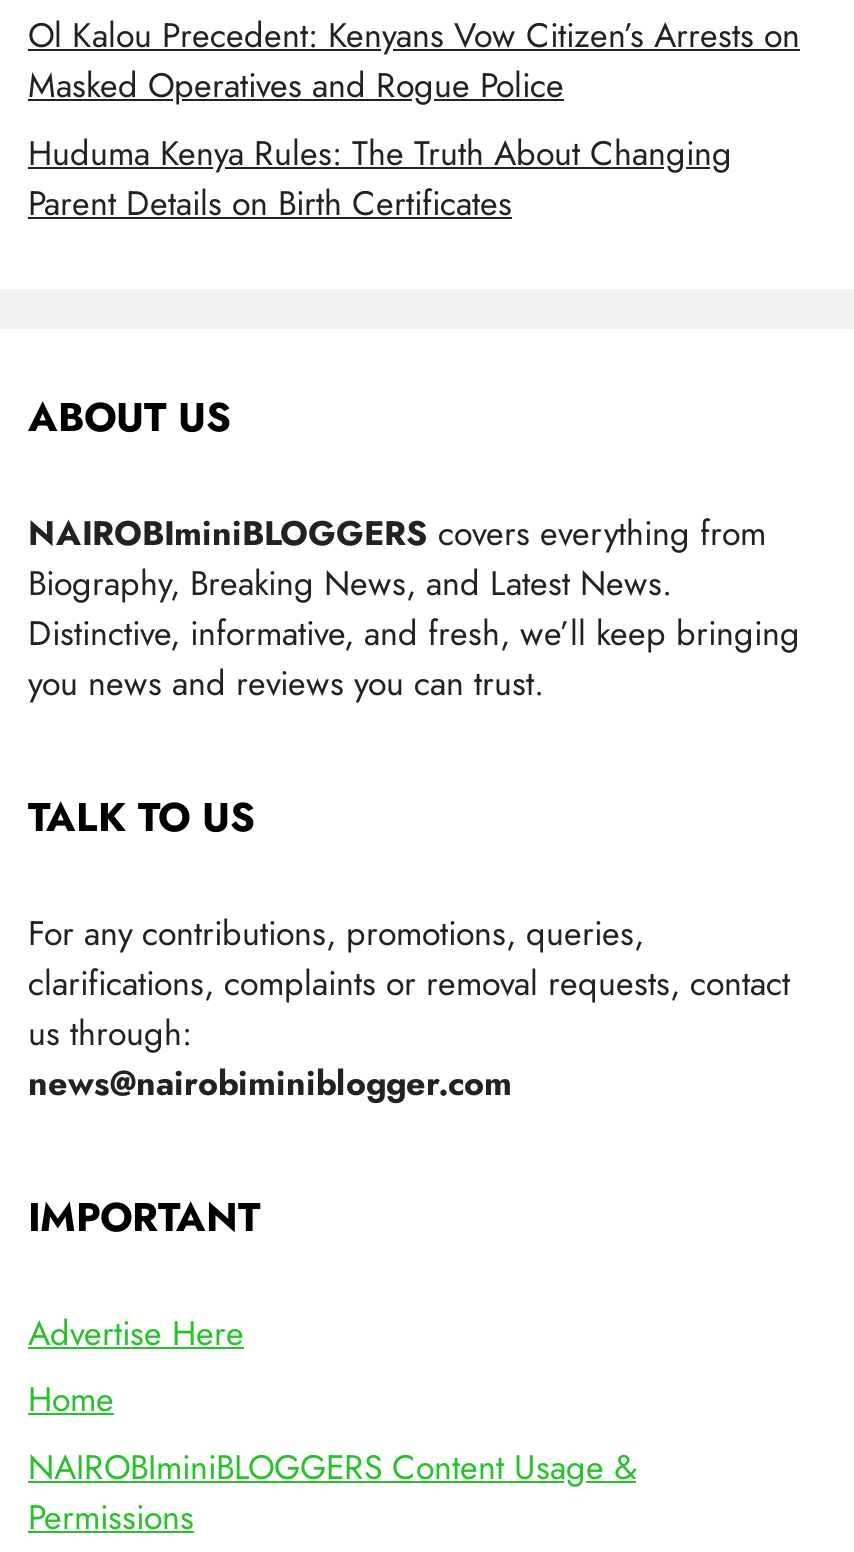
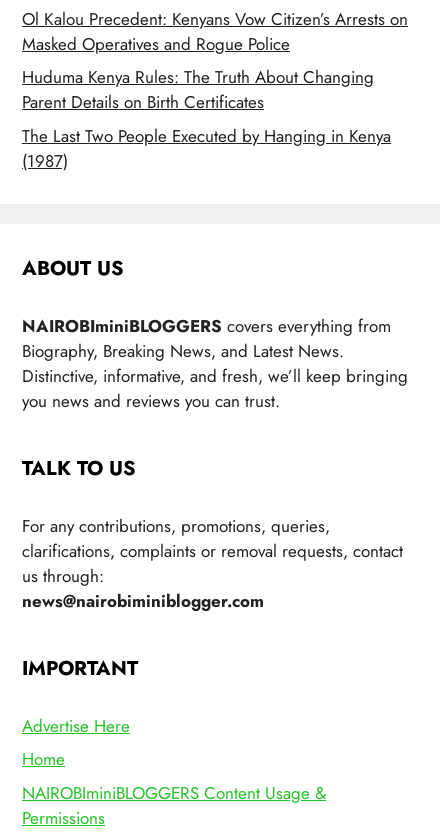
none -> [22,124,391,173] The Last Two People Executed by Hanging in Kenya | (1987)

